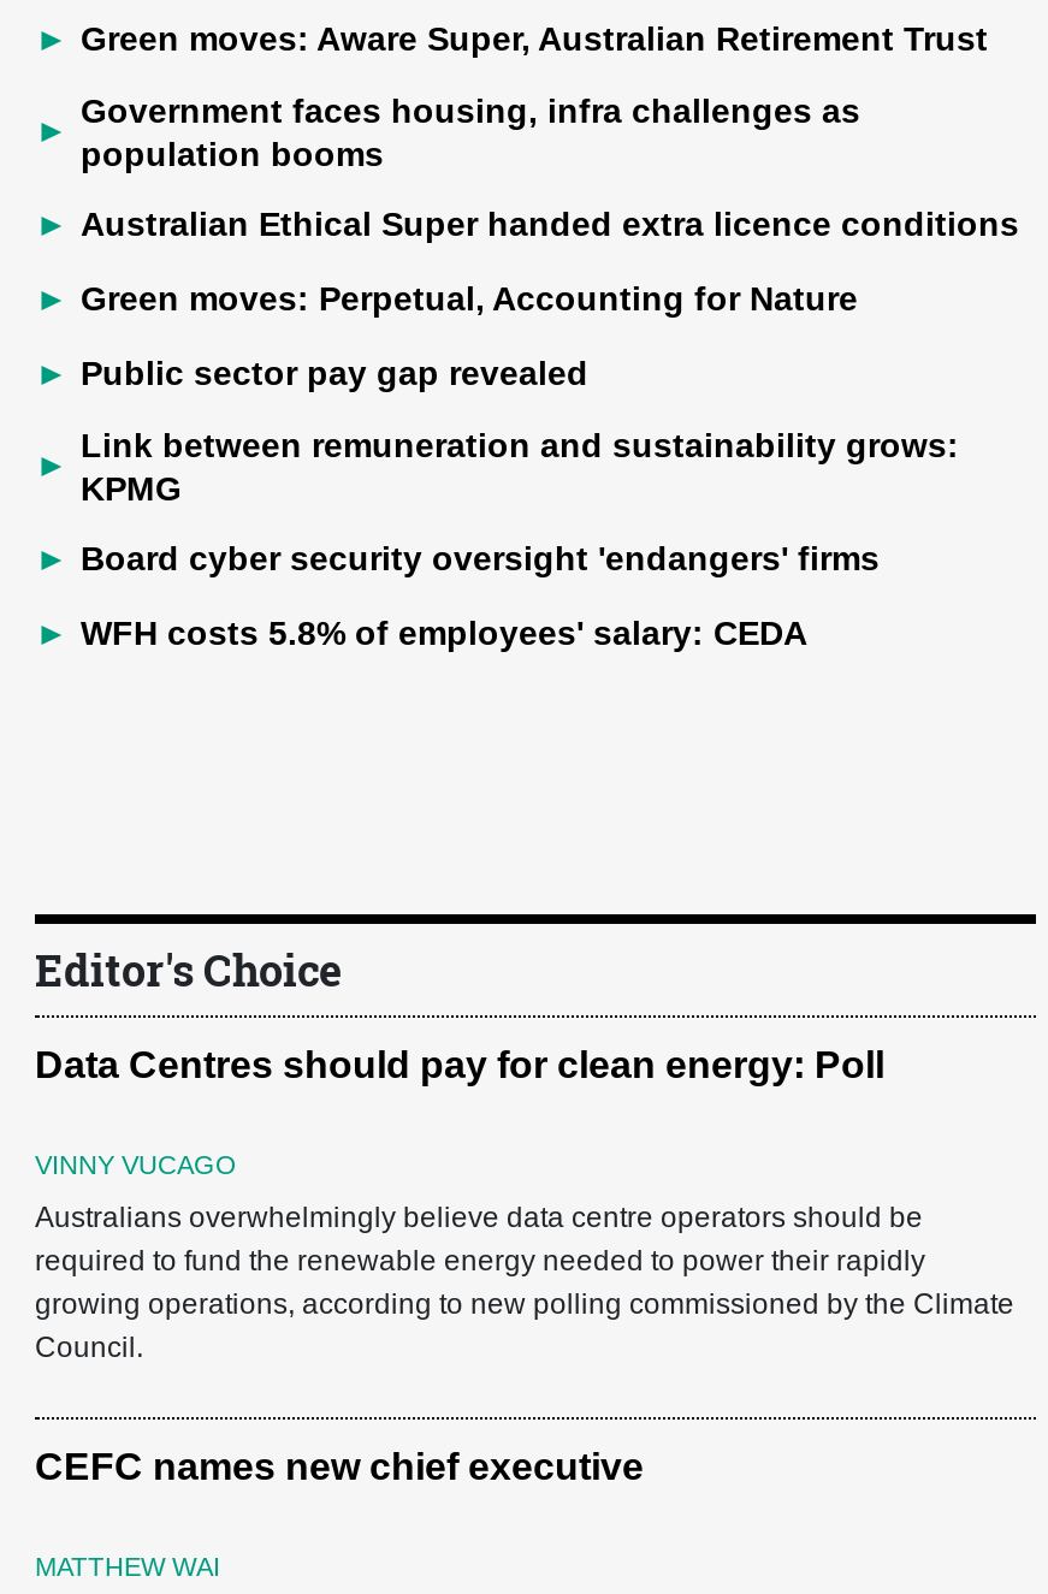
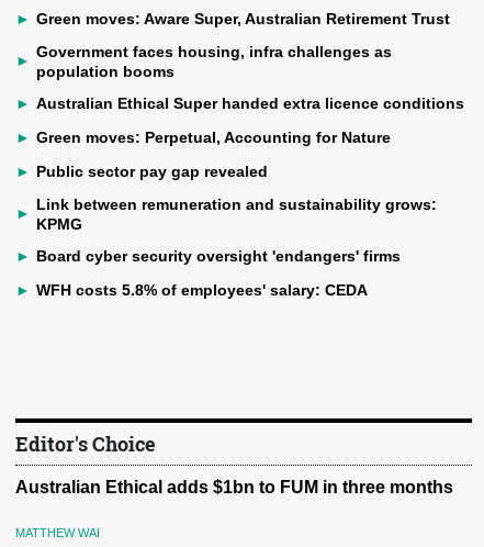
[35,1044,1014,1487] Data Centres should pay for clean energy: Poll | VINNY VUCAGO | Australians overwhelmingly believe data centre operators should be | required to fund the renewable energy needed to power their rapidly | growing operations, according to new polling commissioned by the Climate | Council. | CEFC names new chief executive -> [15,478,453,496] Australian Ethical adds $1bn to FUM in three months

